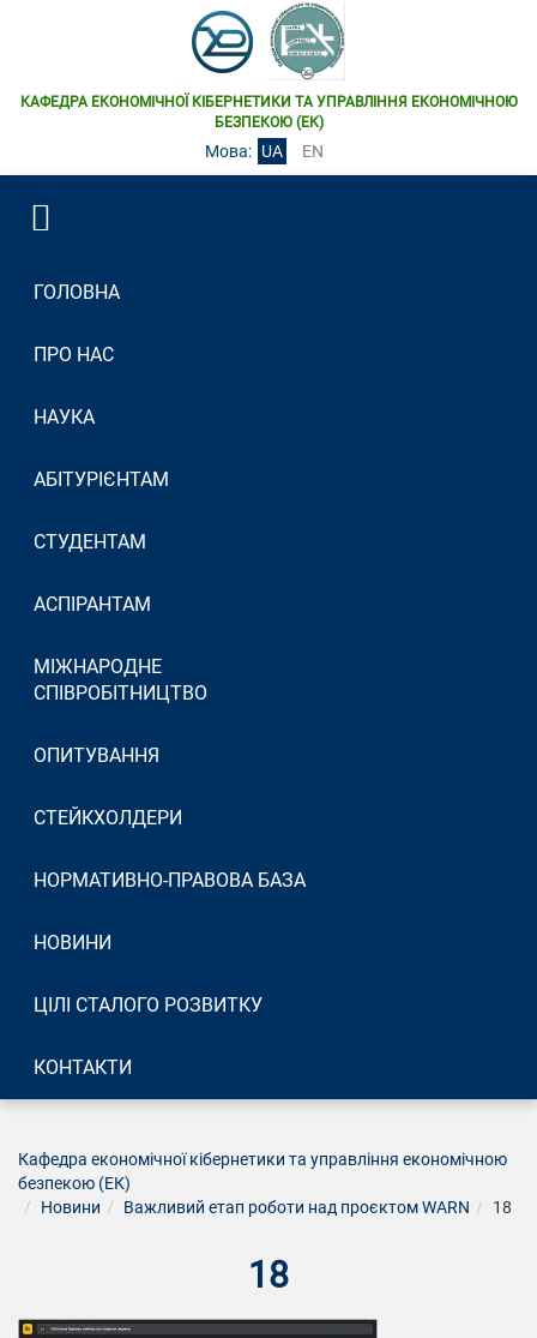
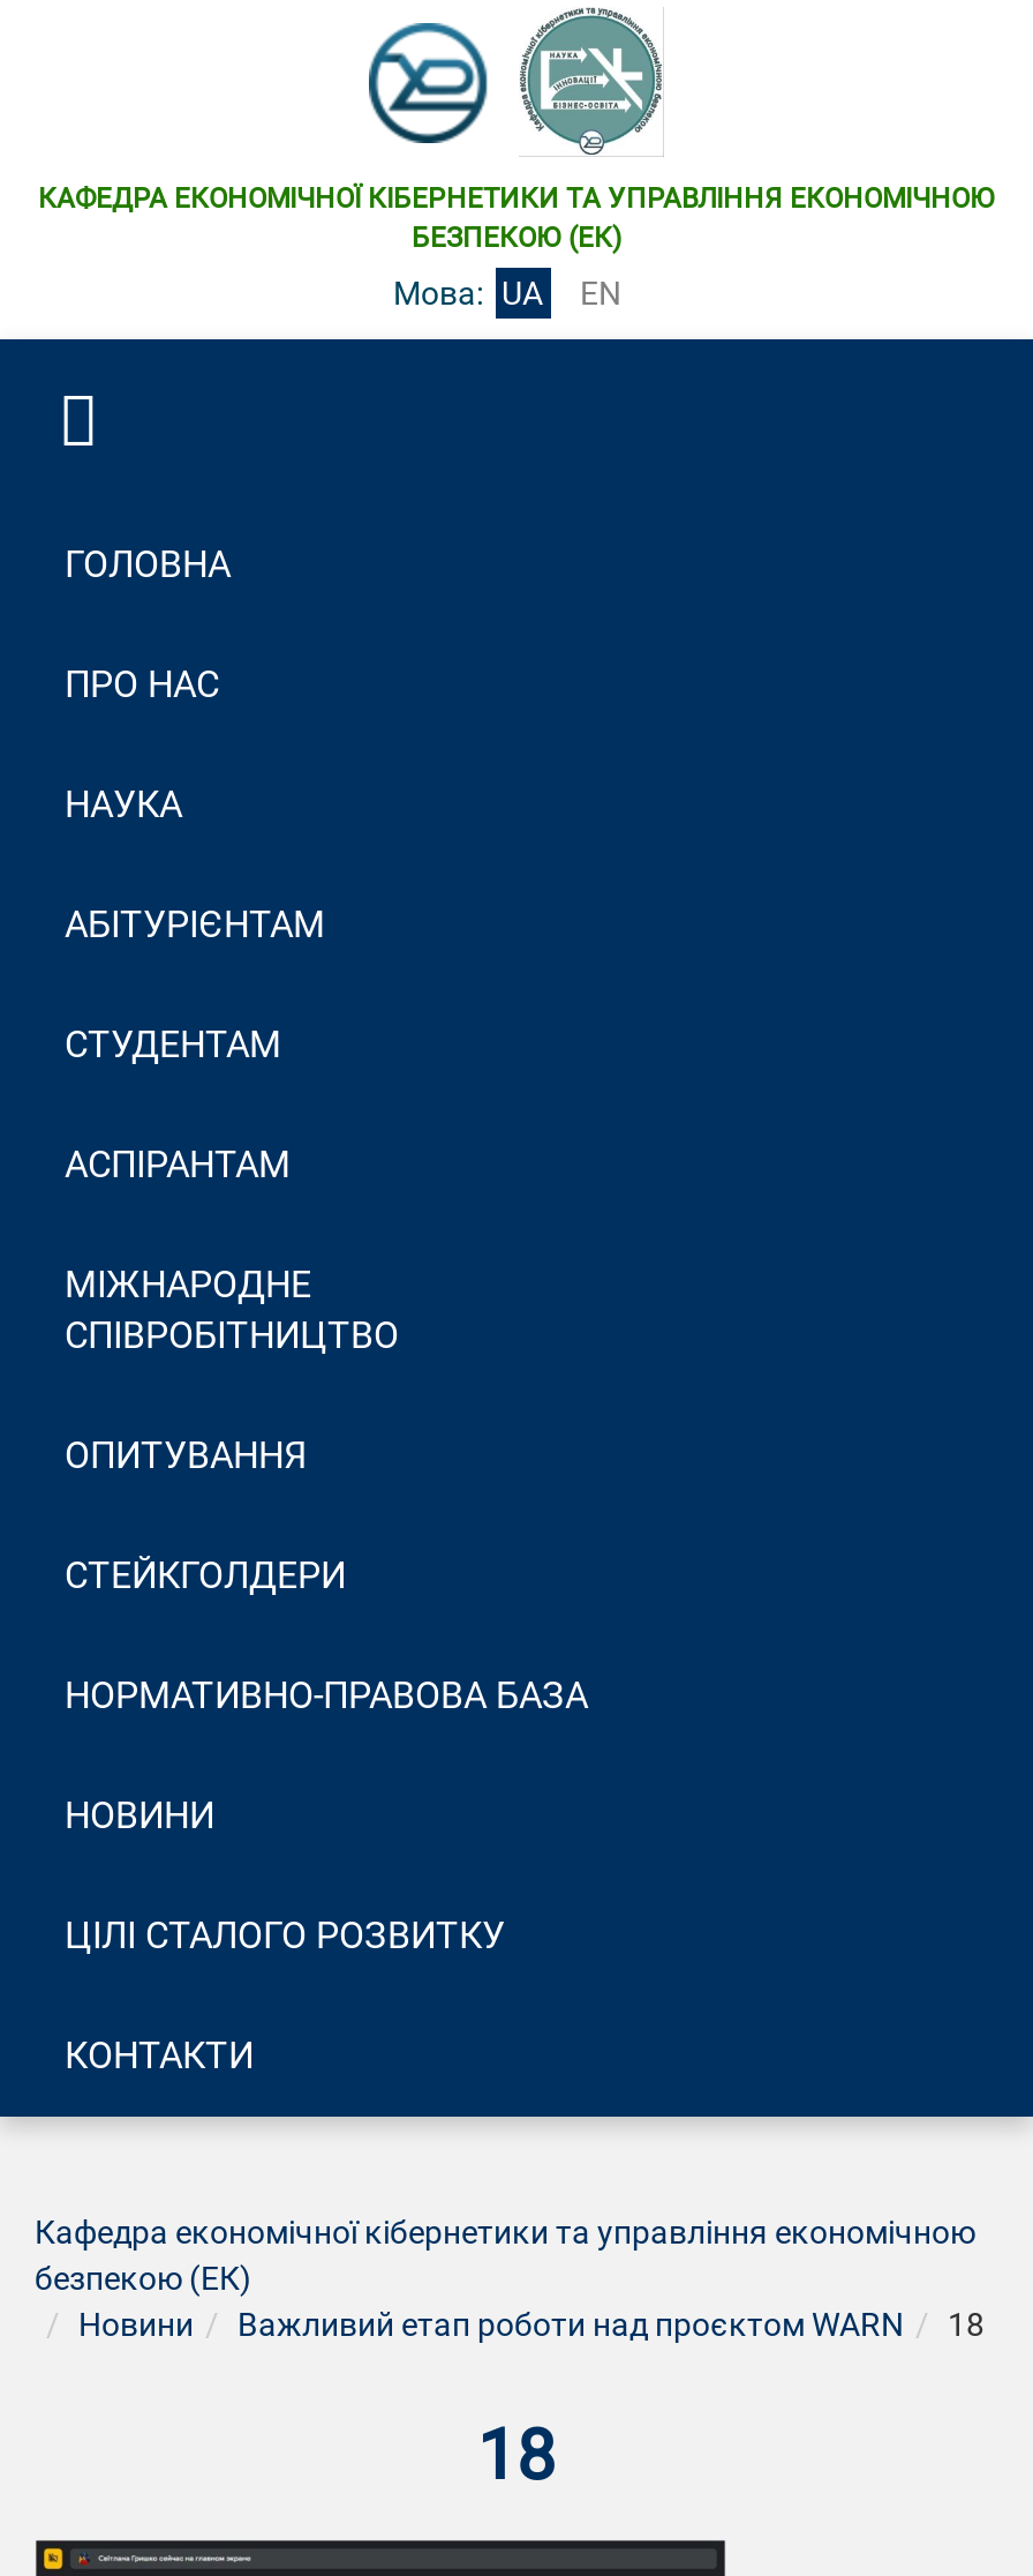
[34,806,182,829] СТЕЙКХОЛДЕРИ -> [65,1553,346,1597] СТЕЙКГОЛДЕРИ

